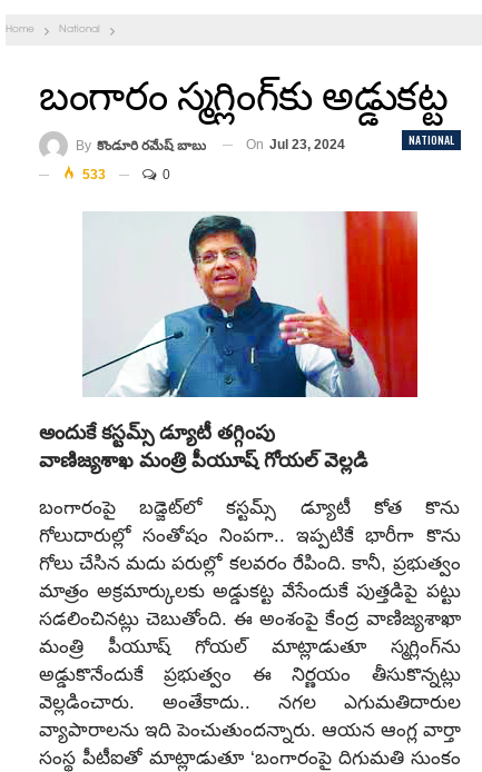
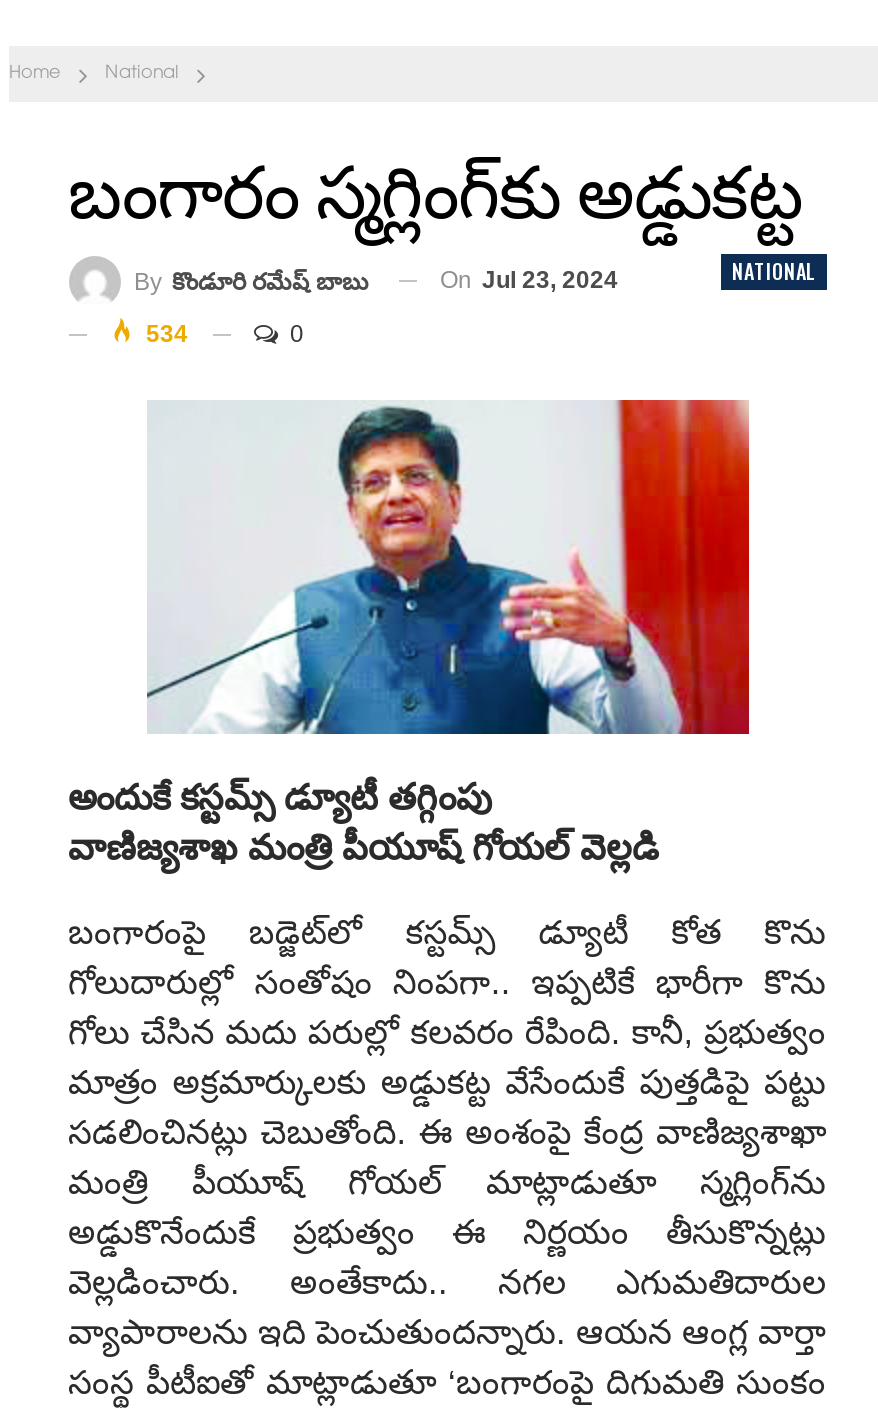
[78,167,105,182] 533 -> [140,320,188,348] 534

